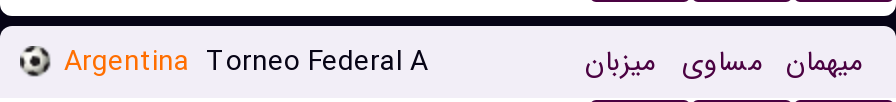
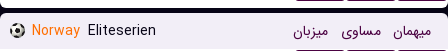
[64,40,428,84] Argentina Torneo Federal A -> [32,20,156,42] Norway Eliteserien

